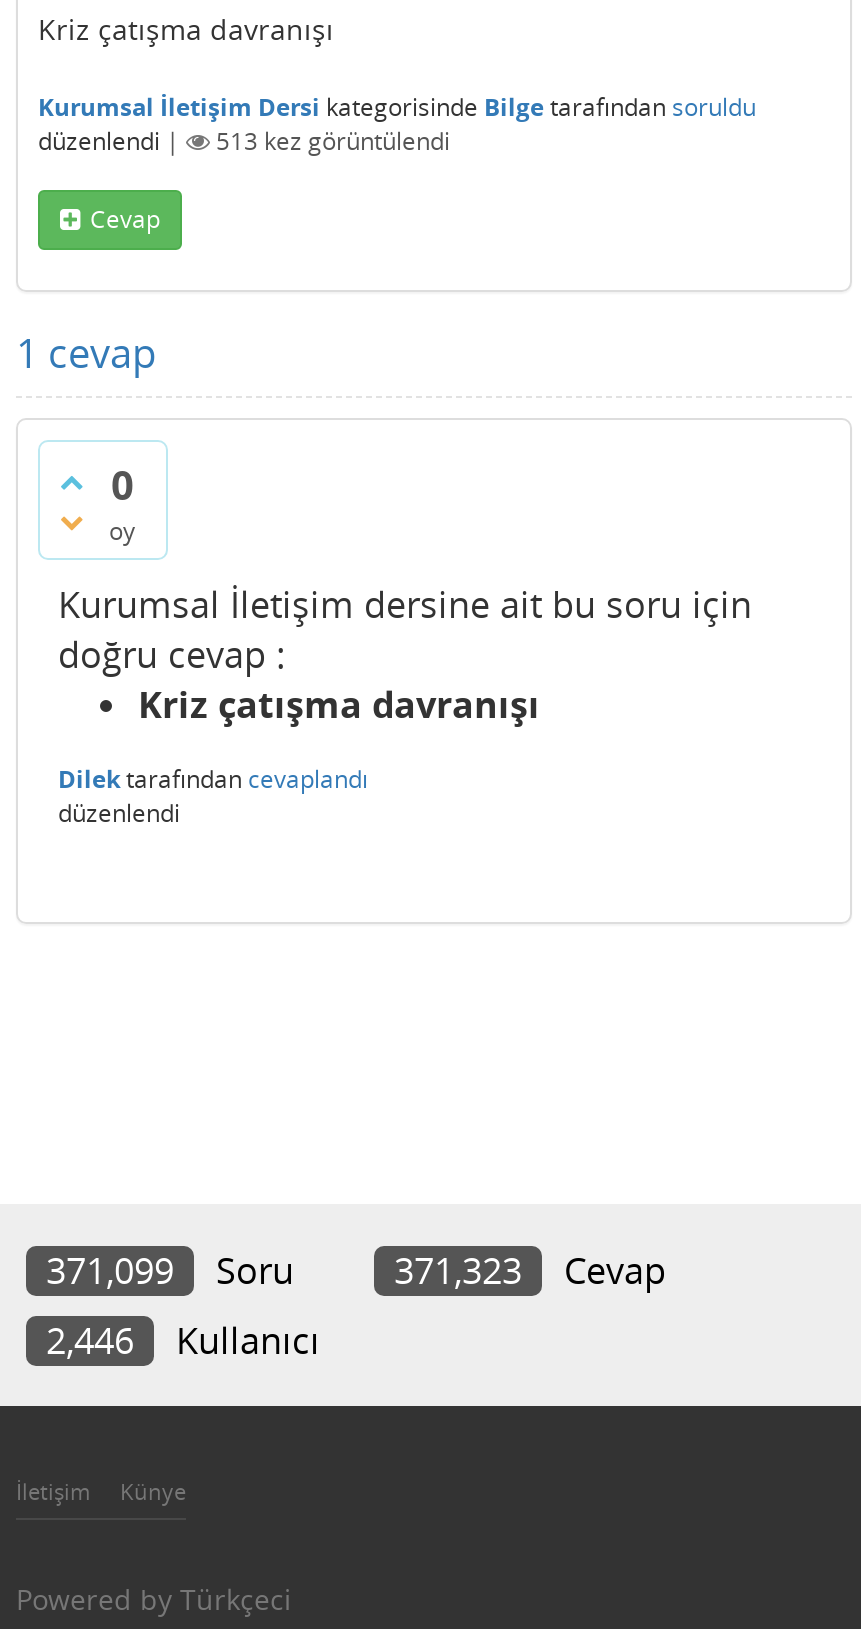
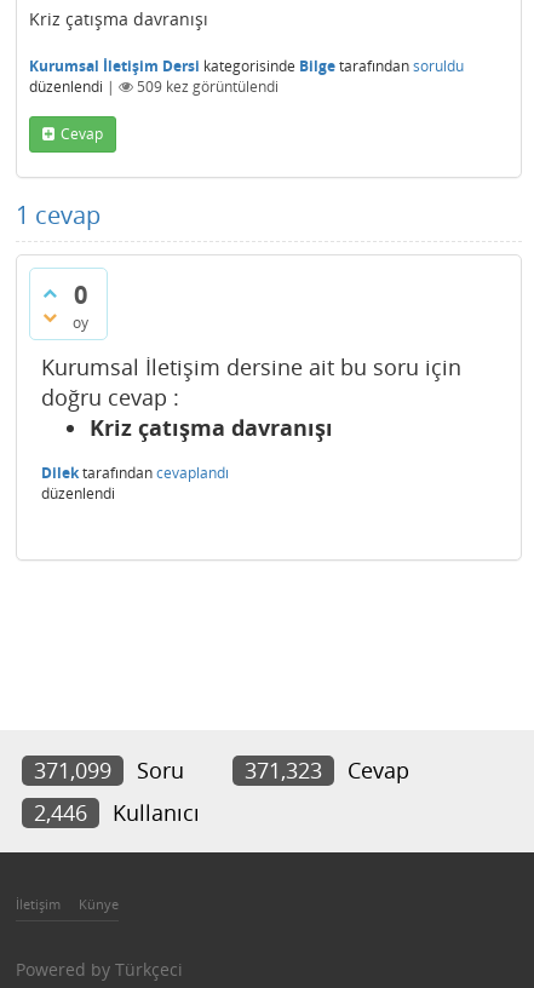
[216,124,450,158] 513 kez görüntülendi -> [137,76,279,97] 509 kez görüntülendi

